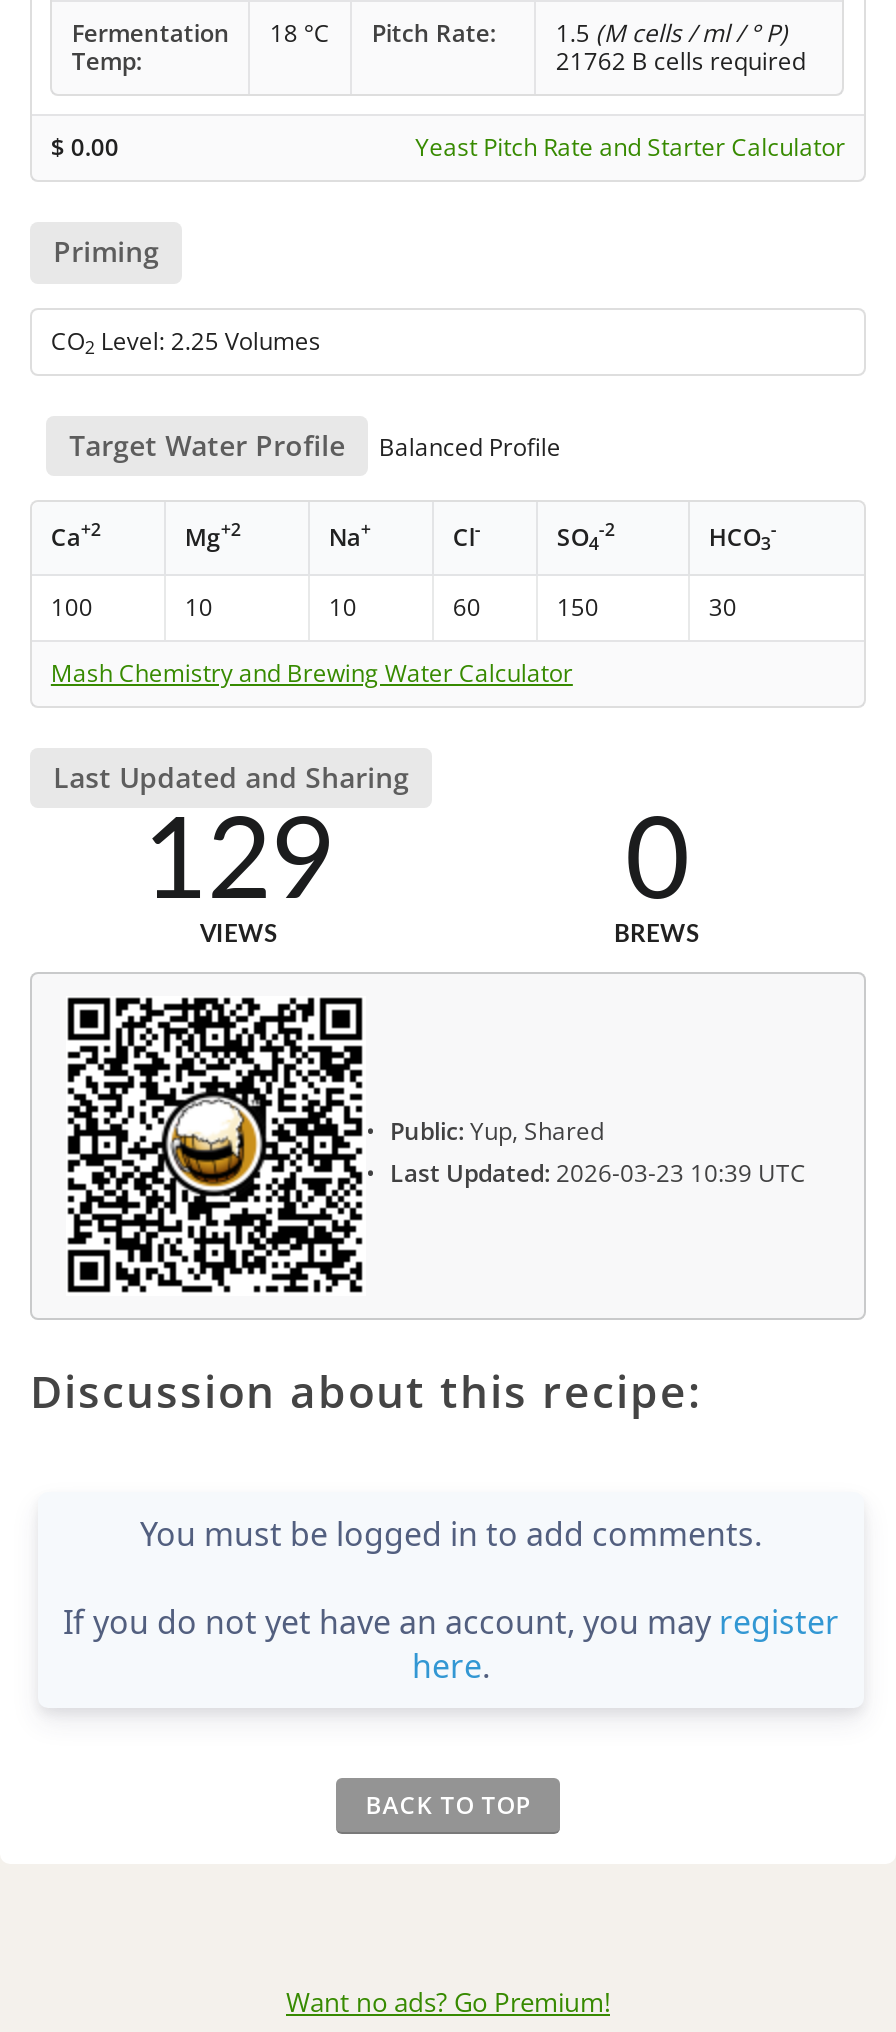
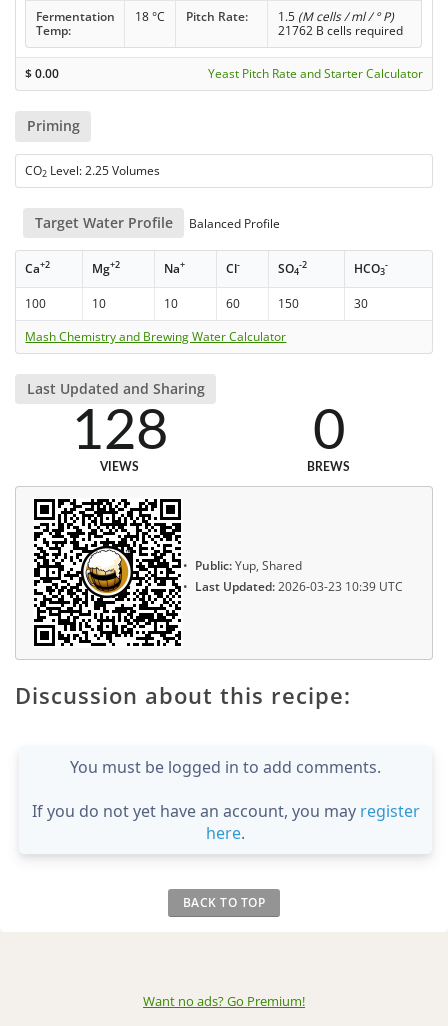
[143,808,335,920] 129 -> [71,404,167,460] 128

